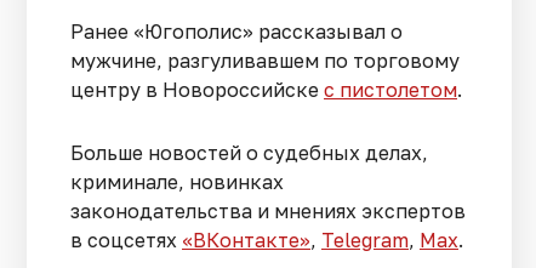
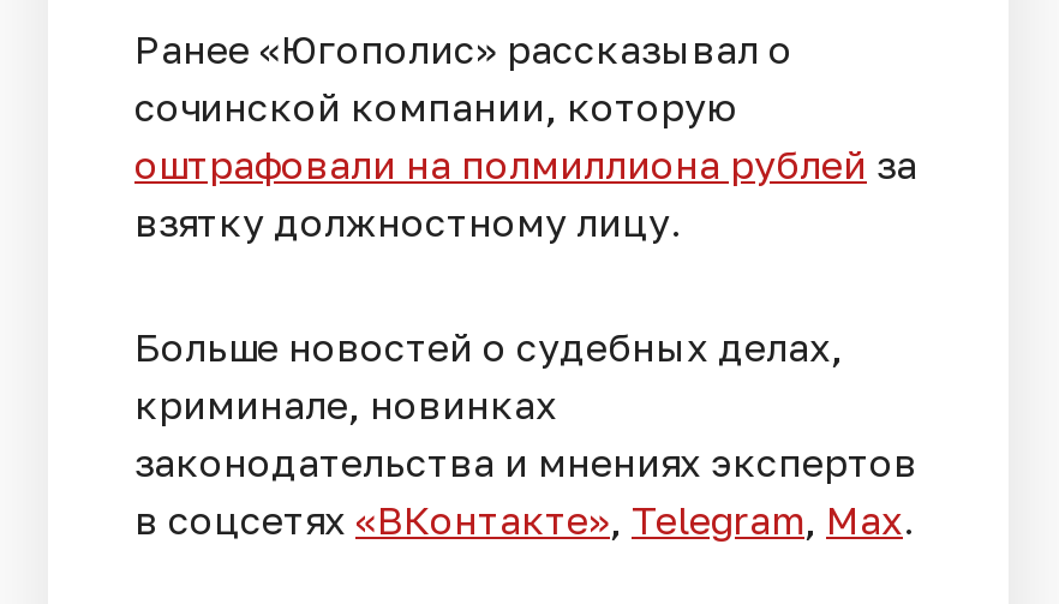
[70,48,462,102] мужчине, разгуливавшем по торговому | центру в Новороссийске с пистолетом. -> [134,84,917,247] сочинской компании, которую | оштрафовали на полмиллиона рублей за | взятку должностному лицу.

